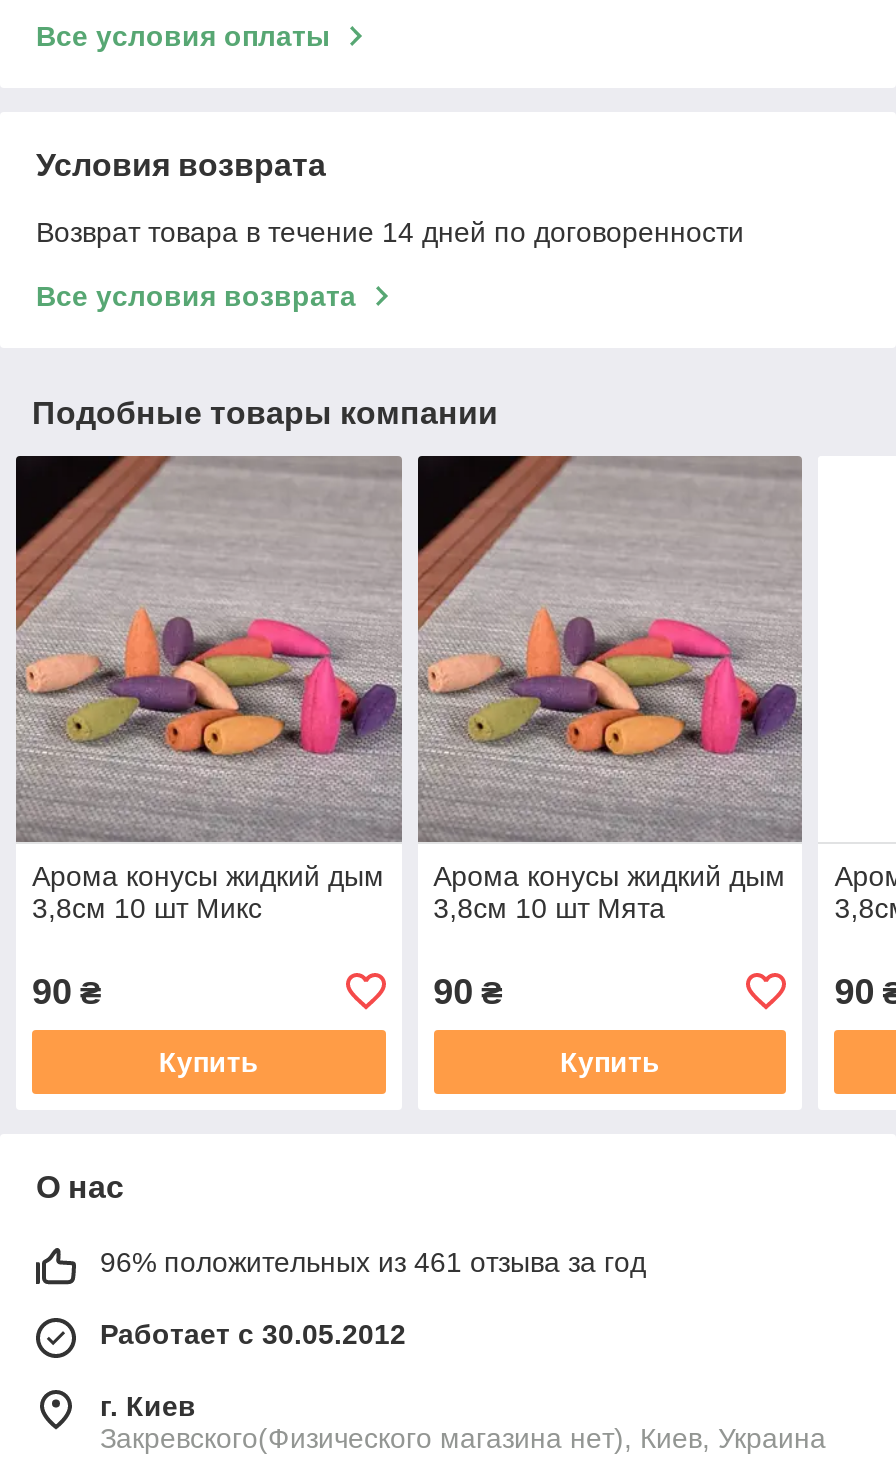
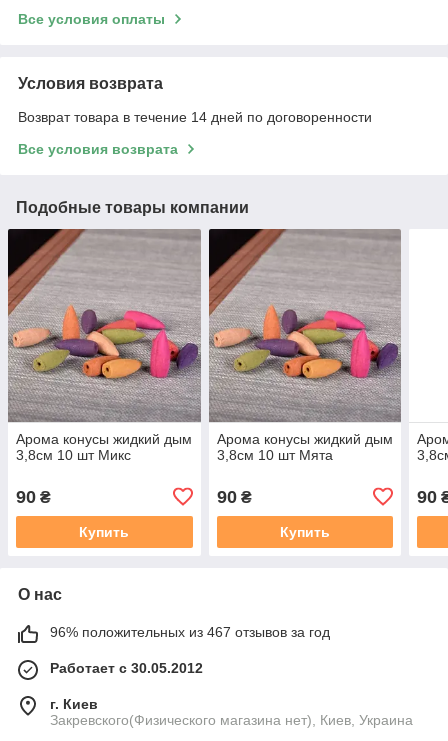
[100,1246,646,1278] 96% положительных из 461 отзыва за год -> [50,624,330,640] 96% положительных из 467 отзывов за год

